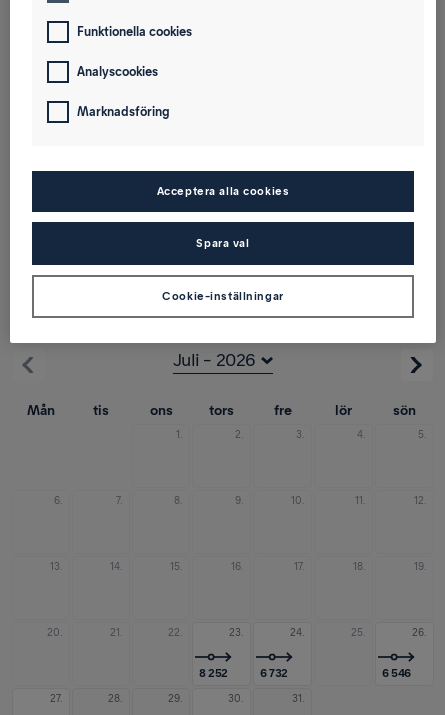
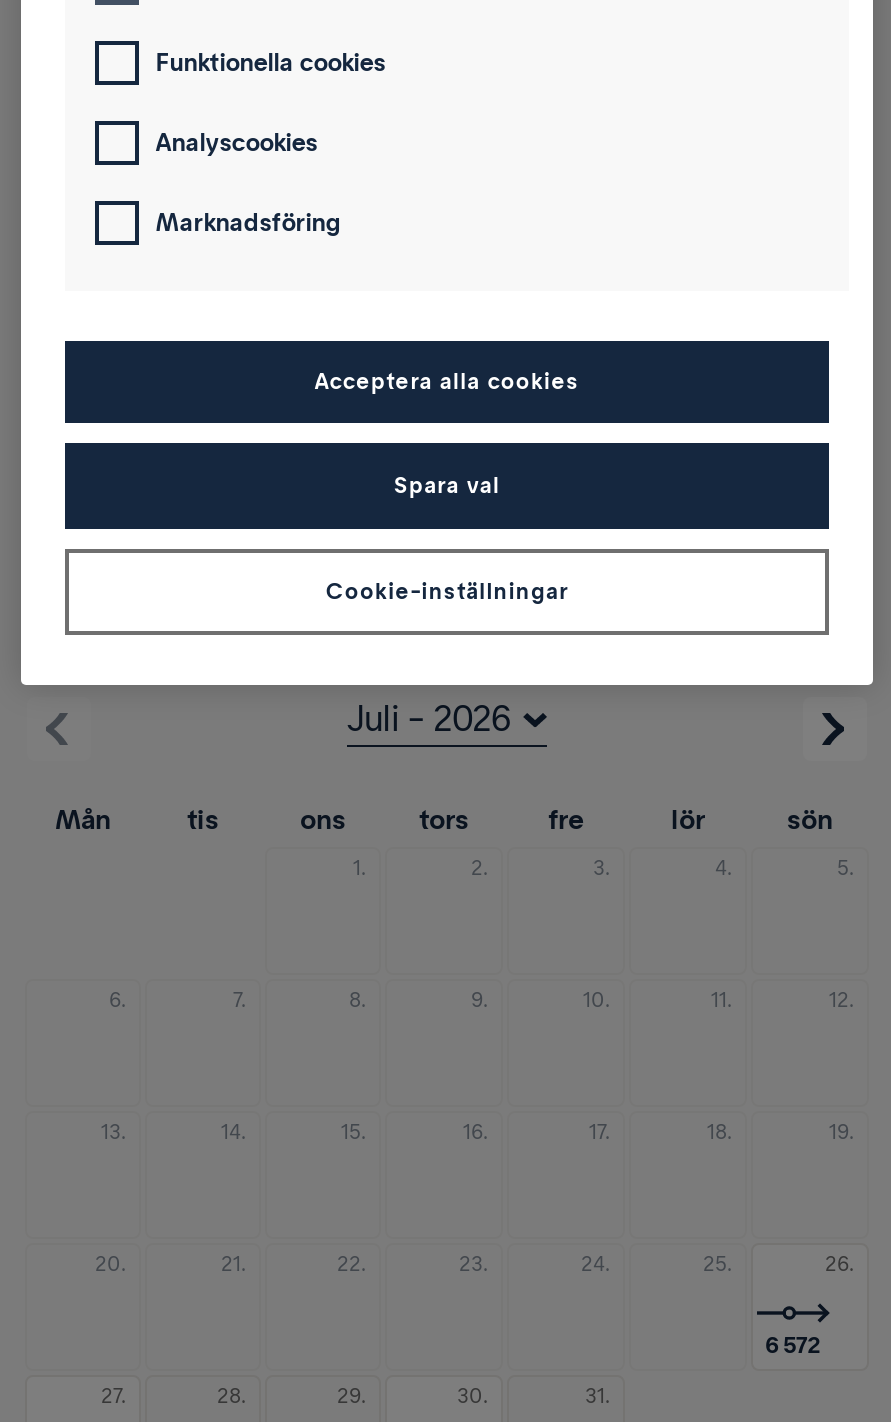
[199,665,228,680] 8 252 -> none
[260,665,288,680] 6 732 -> none
[382,665,411,680] 6 546 -> [765,1329,820,1359] 6 572

